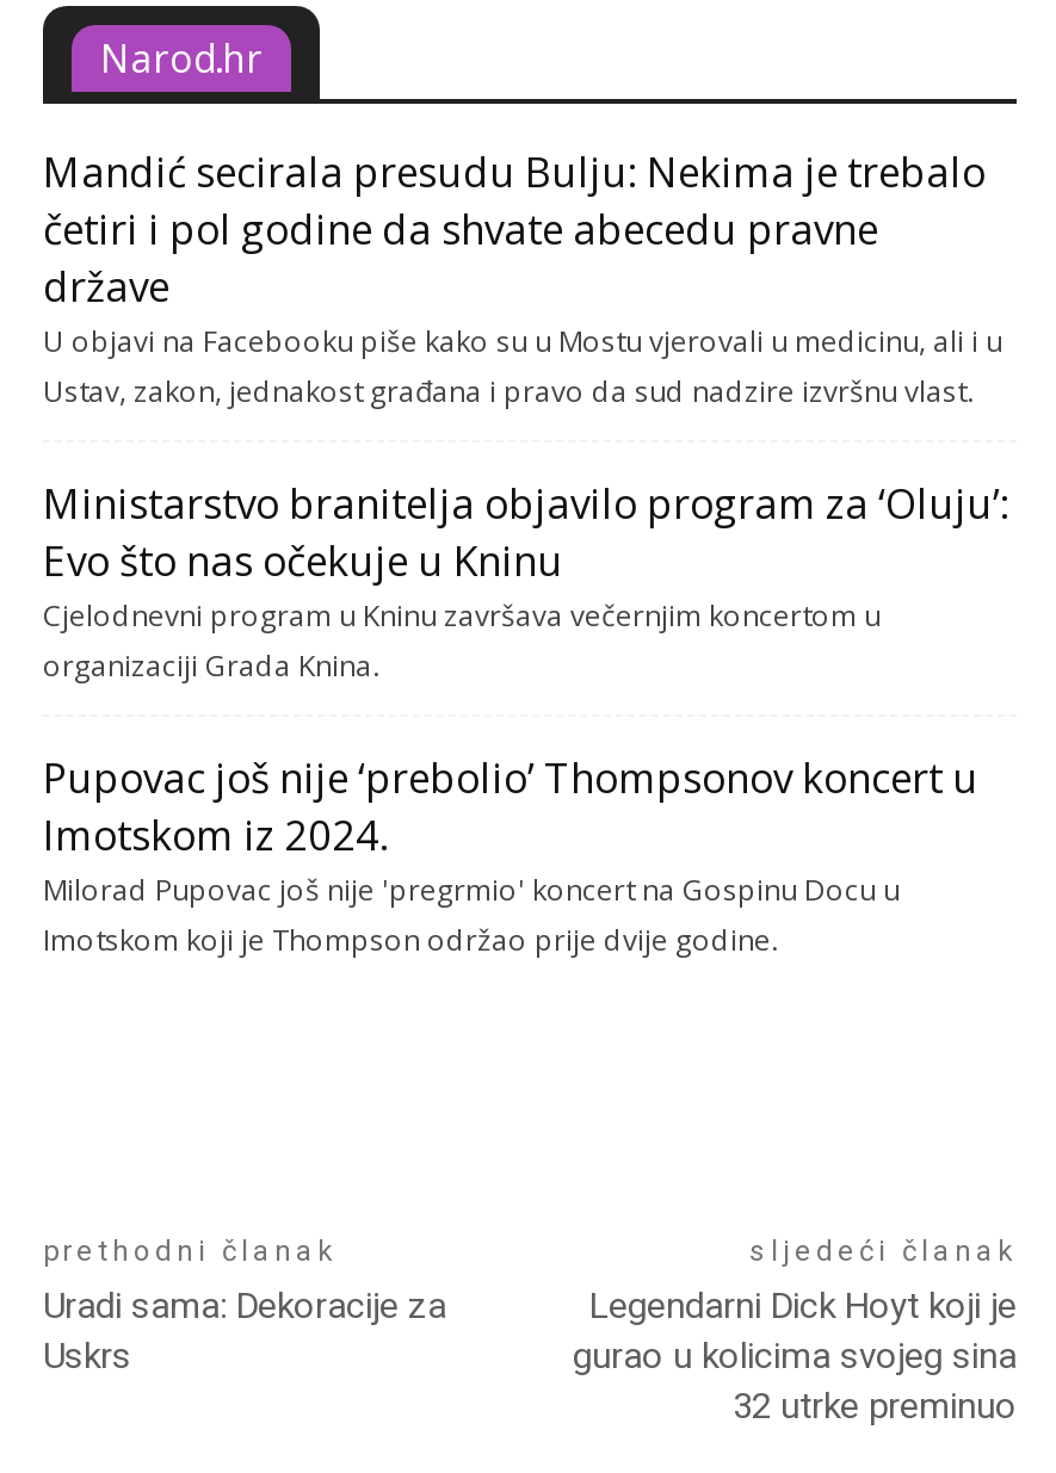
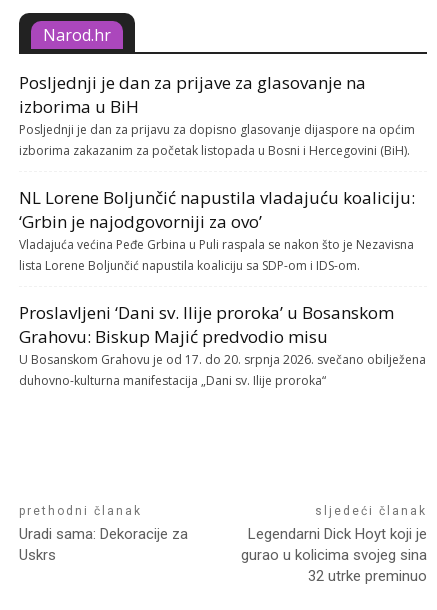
[43,145,1002,412] Mandić secirala presudu Bulju: Nekima je trebalo | četiri i pol godine da shvate abecedu pravne | države | U objavi na Facebooku piše kako su u Mostu vjerovali u medicinu, ali i u | Ustav, zakon, jednakost građana i pravo da sud nadzire izvršnu vlast. -> [19,71,415,159] Posljednji je dan za prijave za glasovanje na | izborima u BiH | Posljednji je dan za prijavu za dopisno glasovanje dijaspore na općim | izborima zakazanim za početak listopada u Bosni i Hercegovini (BiH).
[43,476,1009,686] Ministarstvo branitelja objavilo program za ‘Oluju’: | Evo što nas očekuje u Kninu | Cjelodnevni program u Kninu završava večernjim koncertom u | organizaciji Grada Knina. -> [19,186,415,274] NL Lorene Boljunčić napustila vladajuću koaliciju: | ‘Grbin je najodgovorniji za ovo’ | Vladajuća većina Peđe Grbina u Puli raspala se nakon što je Nezavisna | lista Lorene Boljunčić napustila koaliciju sa SDP-om i IDS-om.
[43,750,978,960] Pupovac još nije ‘prebolio’ Thompsonov koncert u | Imotskom iz 2024. | Milorad Pupovac još nije 'pregrmio' koncert na Gospinu Docu u | Imotskom koji je Thompson održao prije dvije godine. -> [19,301,426,389] Proslavljeni ‘Dani sv. Ilije proroka’ u Bosanskom | Grahovu: Biskup Majić predvodio misu | U Bosanskom Grahovu je od 17. do 20. srpnja 2026. svečano obilježena | duhovno-kulturna manifestacija „Dani sv. Ilije proroka“

